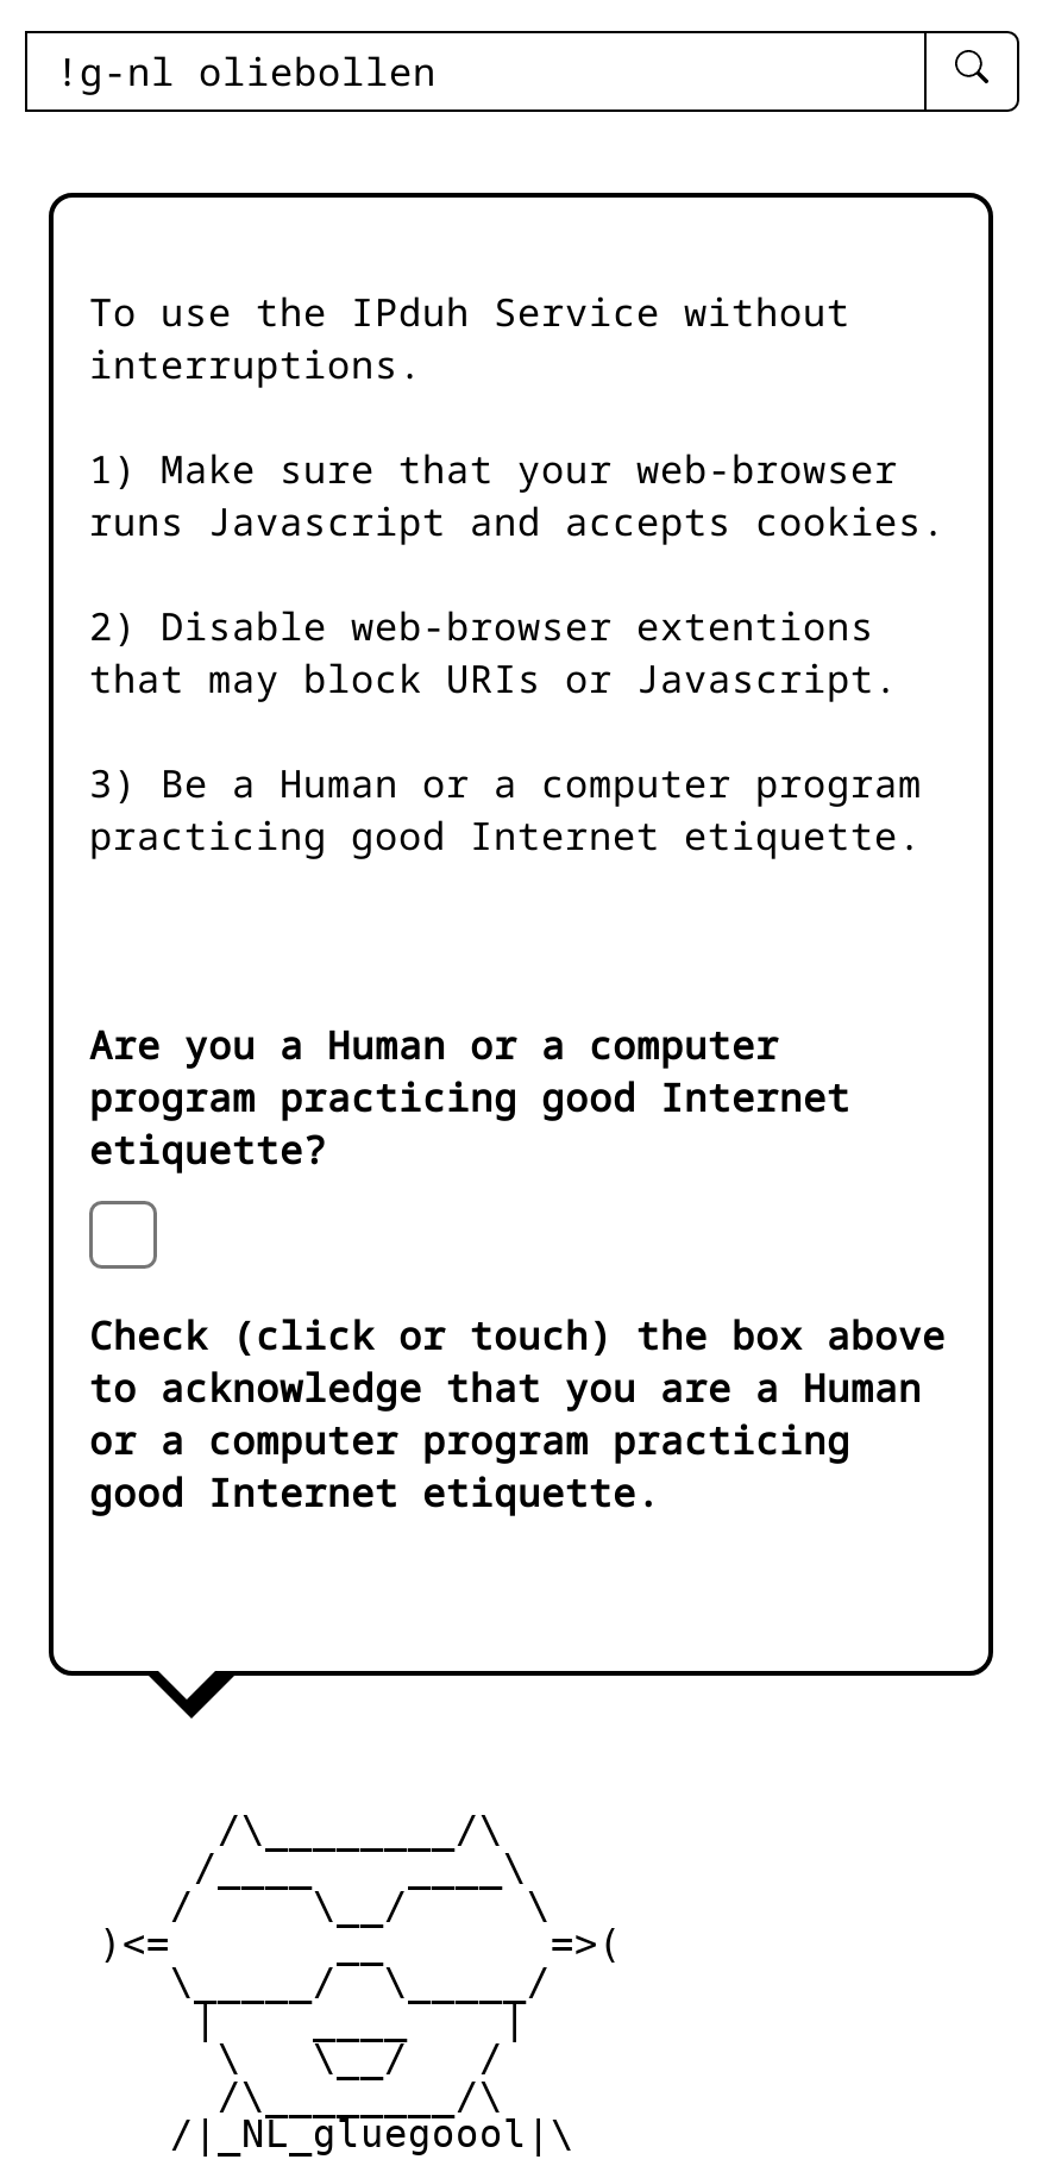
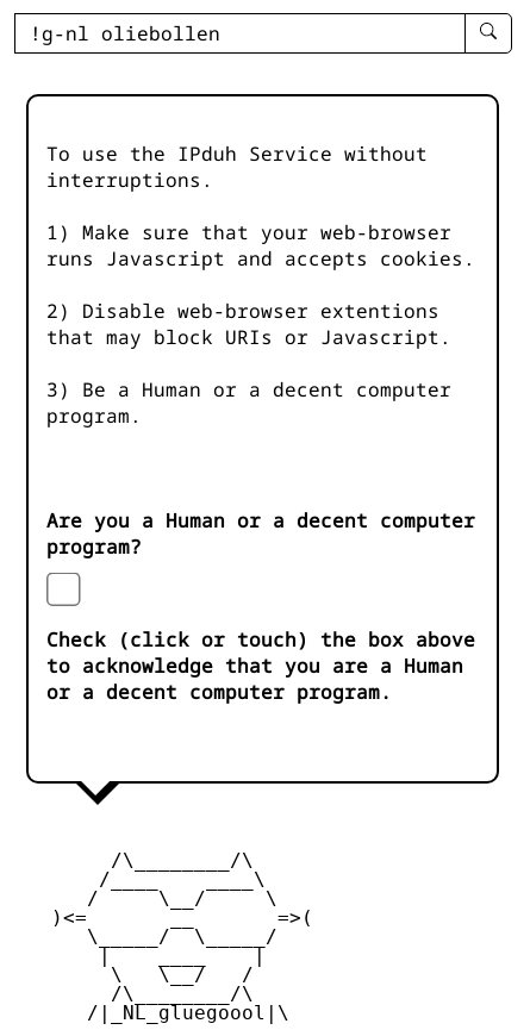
[89,757,922,862] 3) Be a Human or a computer program | practicing good Internet etiquette. -> [46,377,451,429] 3) Be a Human or a decent computer | program.
[89,1019,850,1176] Are you a Human or a computer | program practicing good Internet | etiquette? -> [46,508,475,560] Are you a Human or a decent computer | program?
[89,1414,850,1519] or a computer program practicing | good Internet etiquette. -> [46,679,392,705] or a decent computer program.

